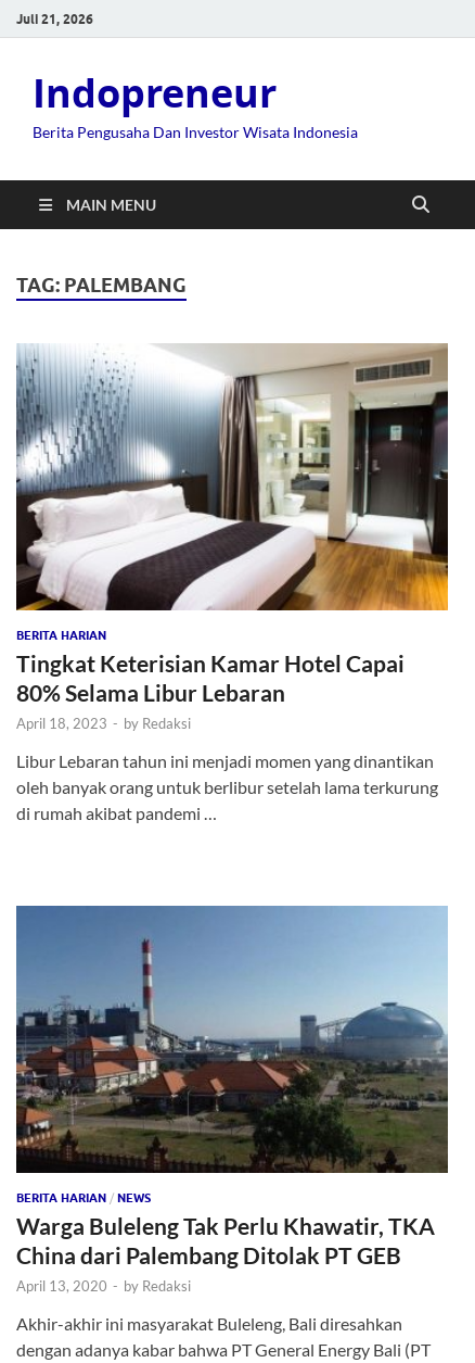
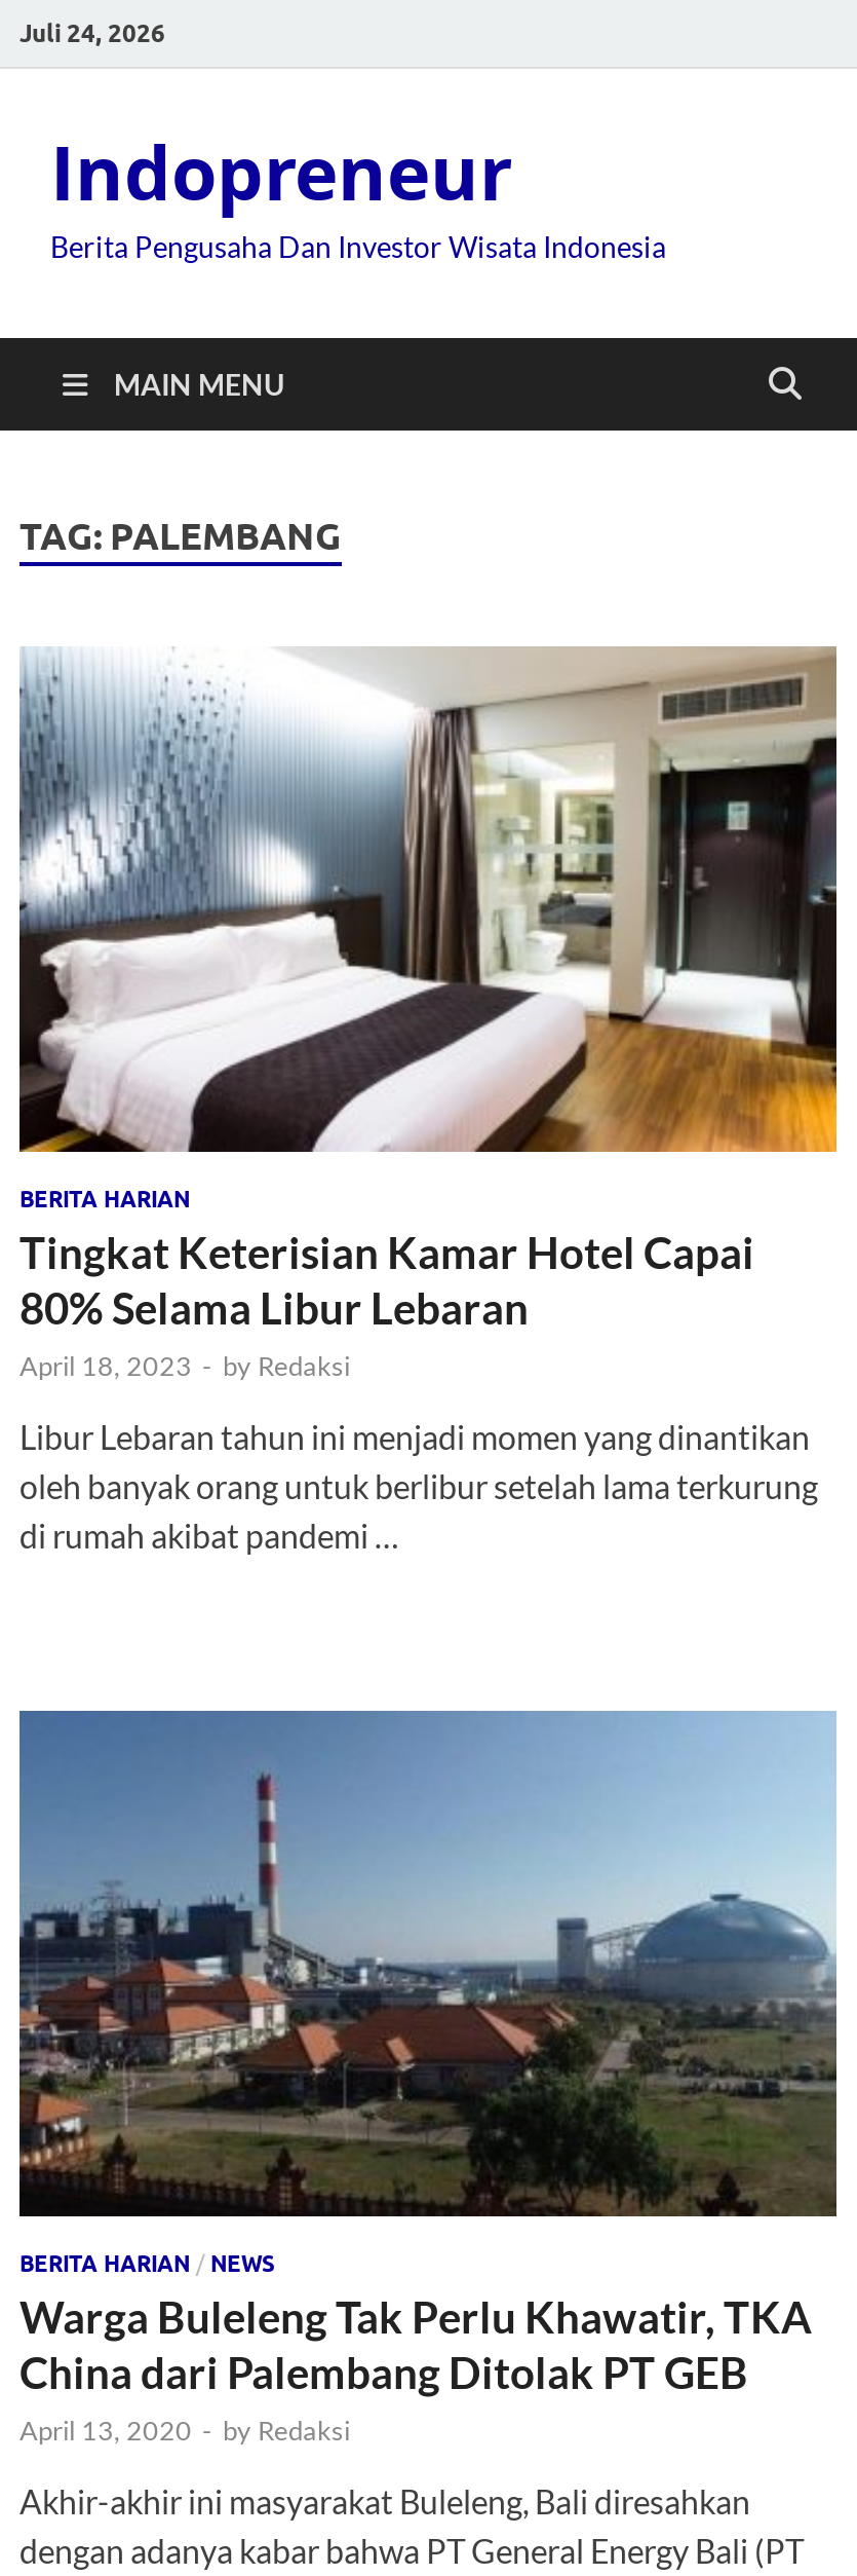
[16,10,93,27] Juli 21, 2026 -> [20,16,165,47] Juli 24, 2026

